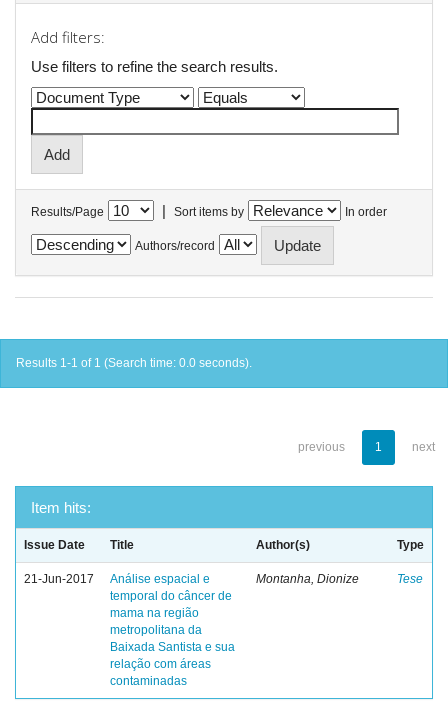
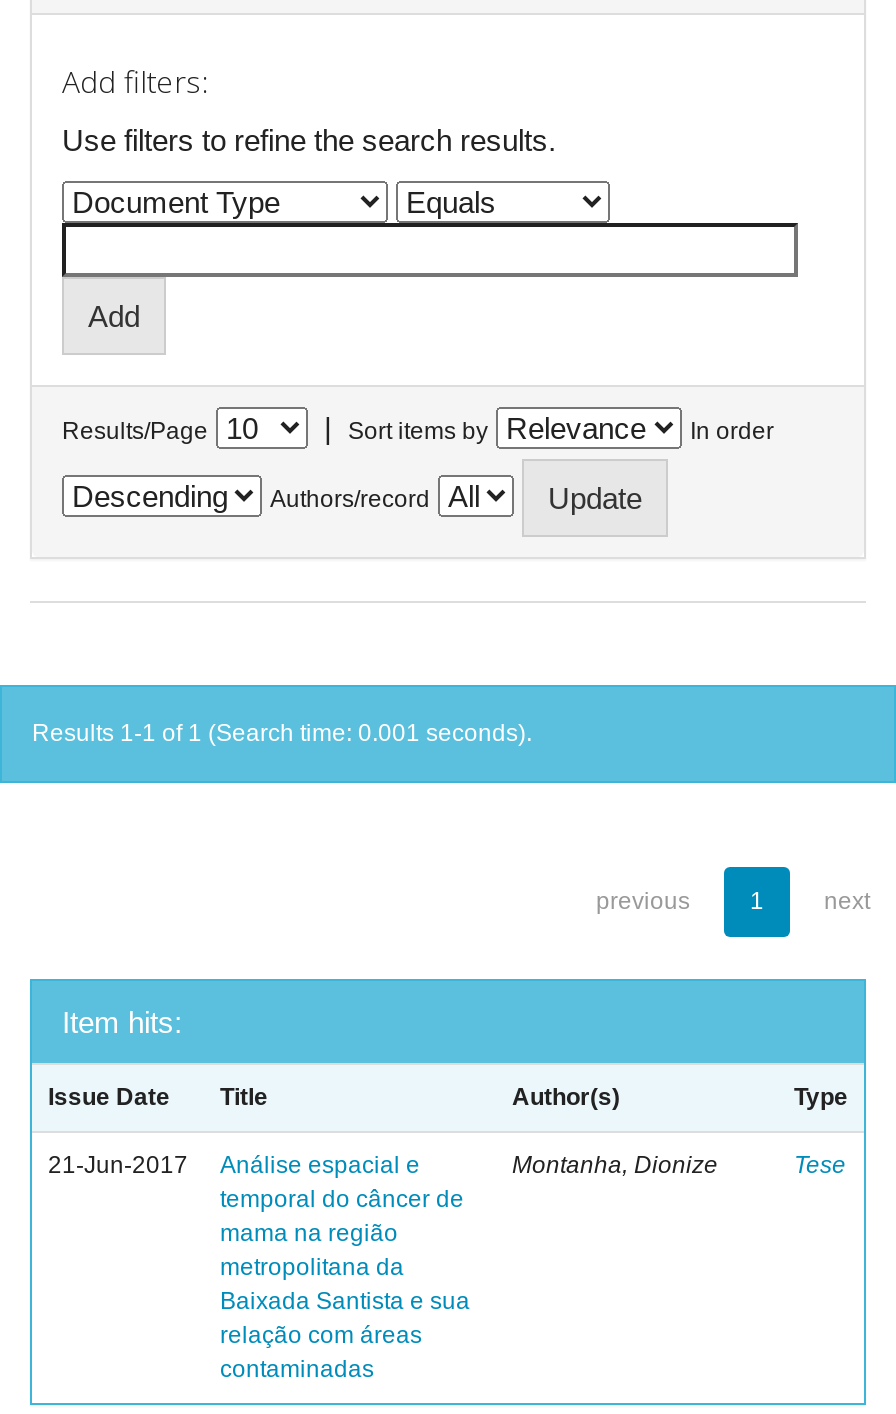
[16,356,252,370] Results 1-1 of 1 (Search time: 0.0 seconds). -> [32,720,532,748] Results 1-1 of 1 (Search time: 0.001 seconds).

